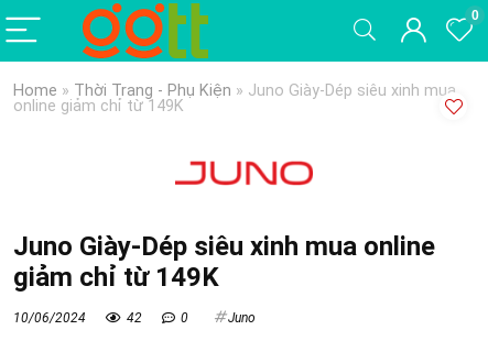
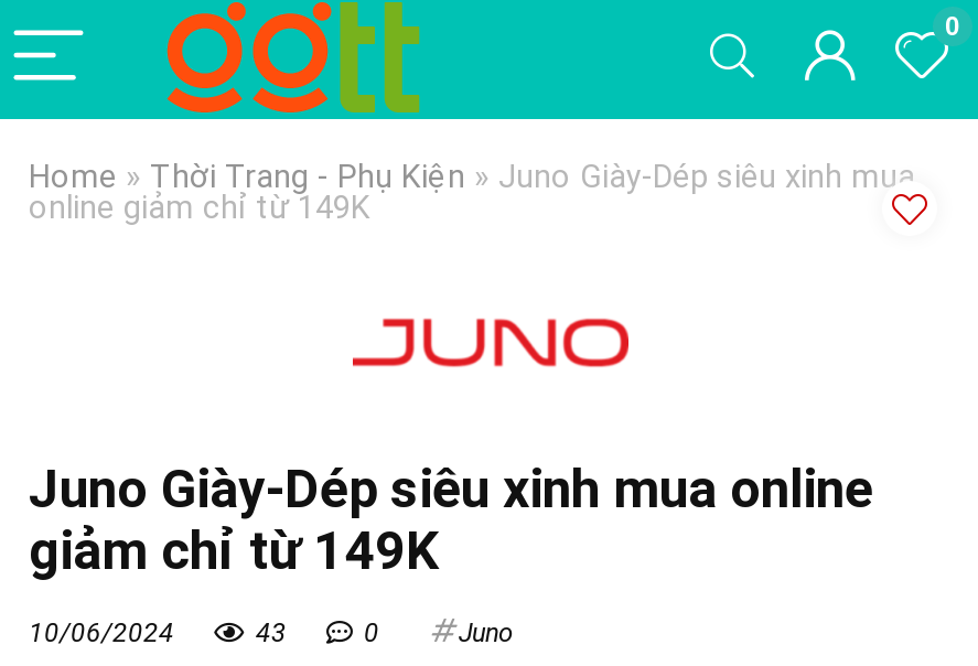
[127,310,142,325] 42 -> [256,616,287,647] 43

